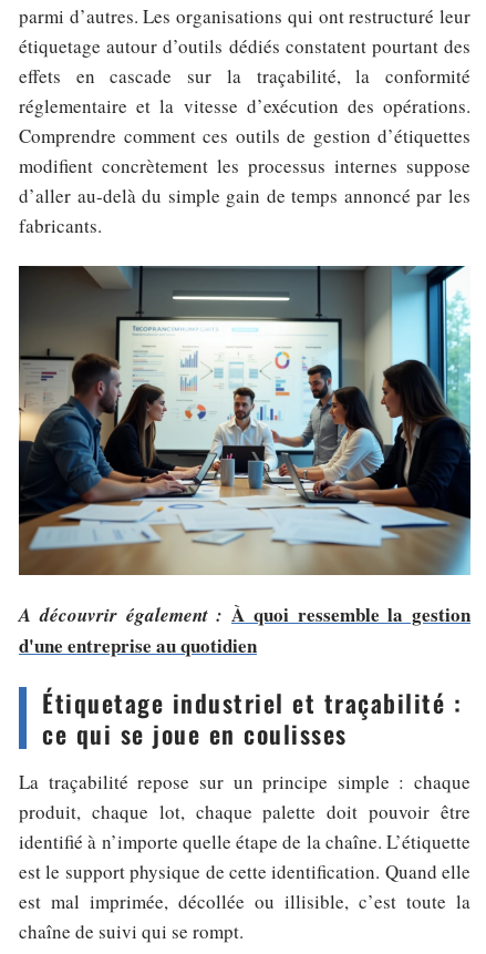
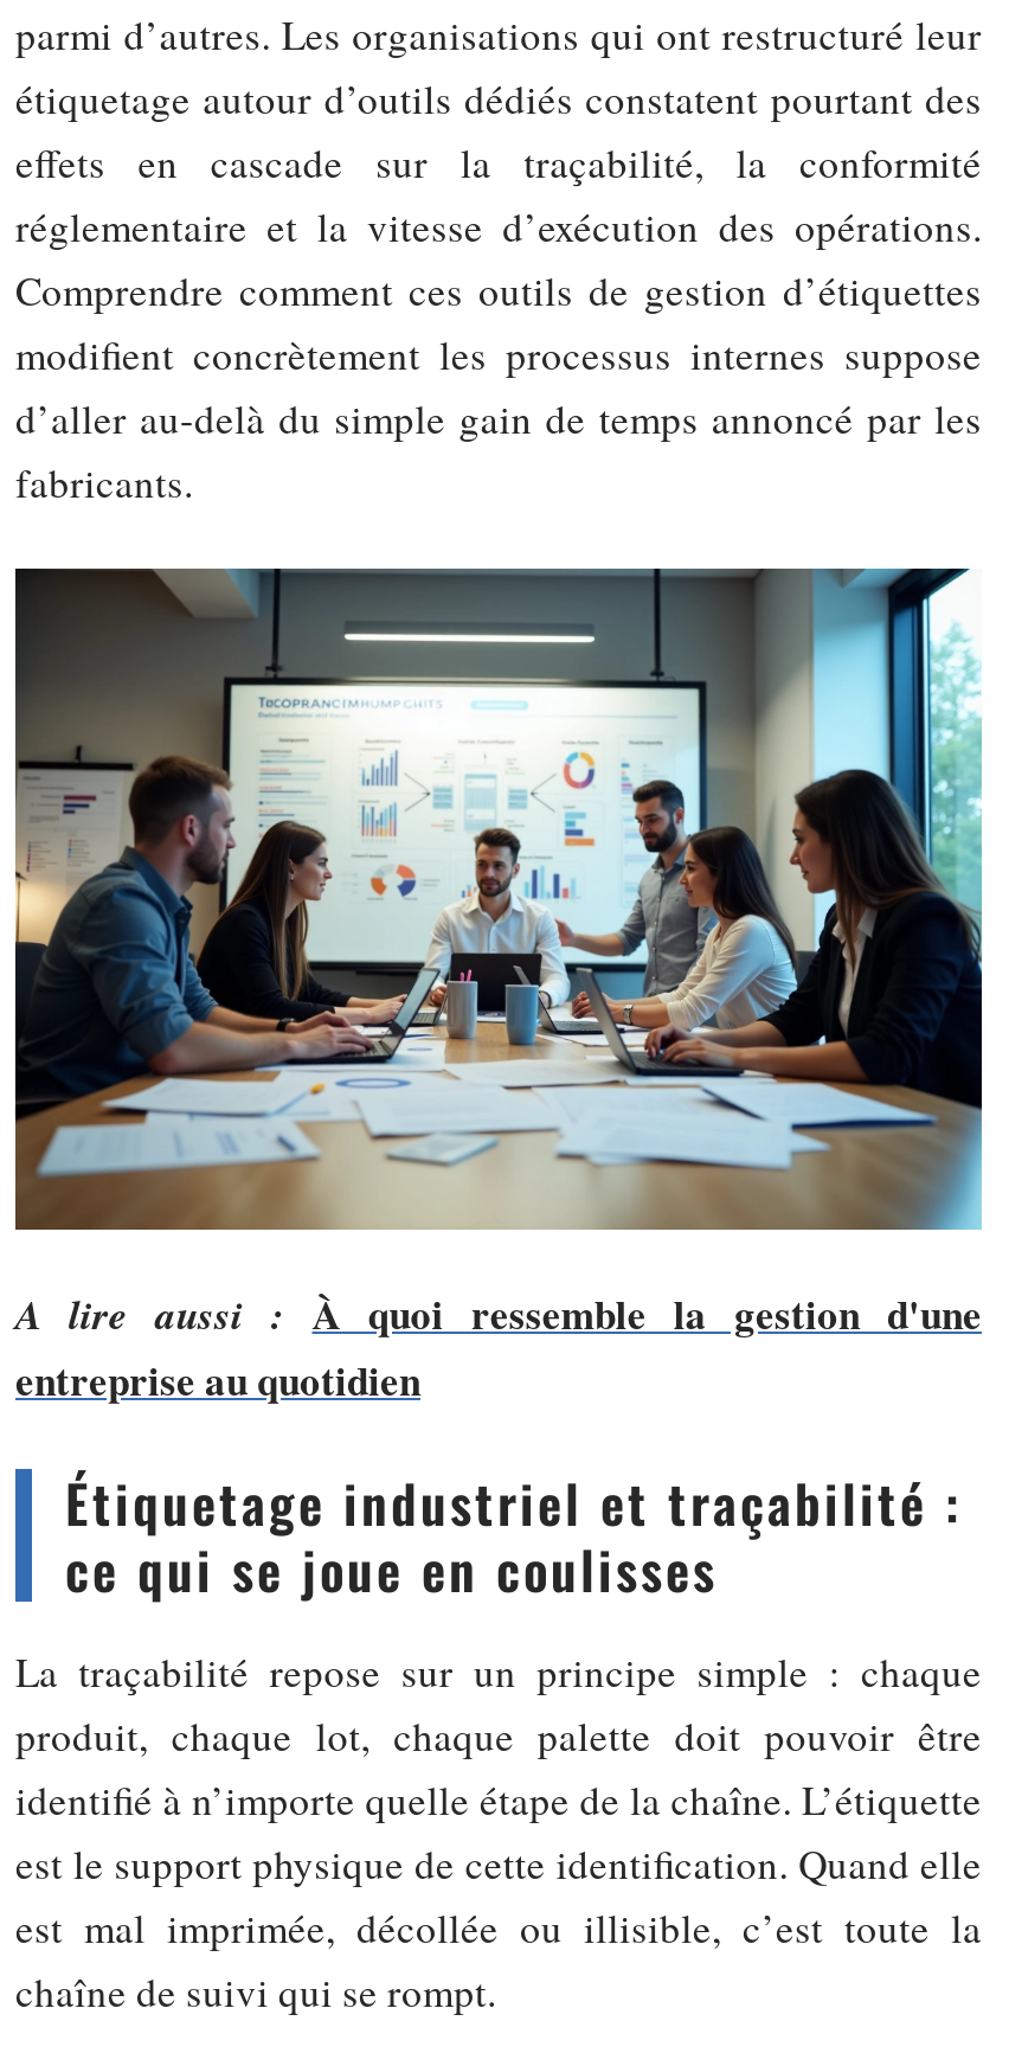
[19,601,471,659] A découvrir également : À quoi ressemble la gestion | d'une entreprise au quotidien -> [15,1285,982,1410] A lire aussi : À quoi ressemble la gestion d'une | entreprise au quotidien

